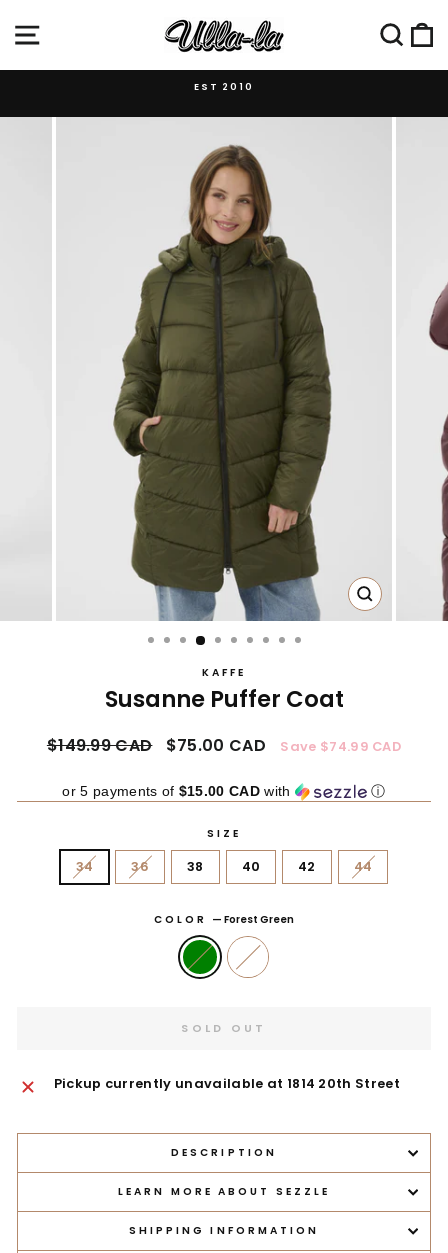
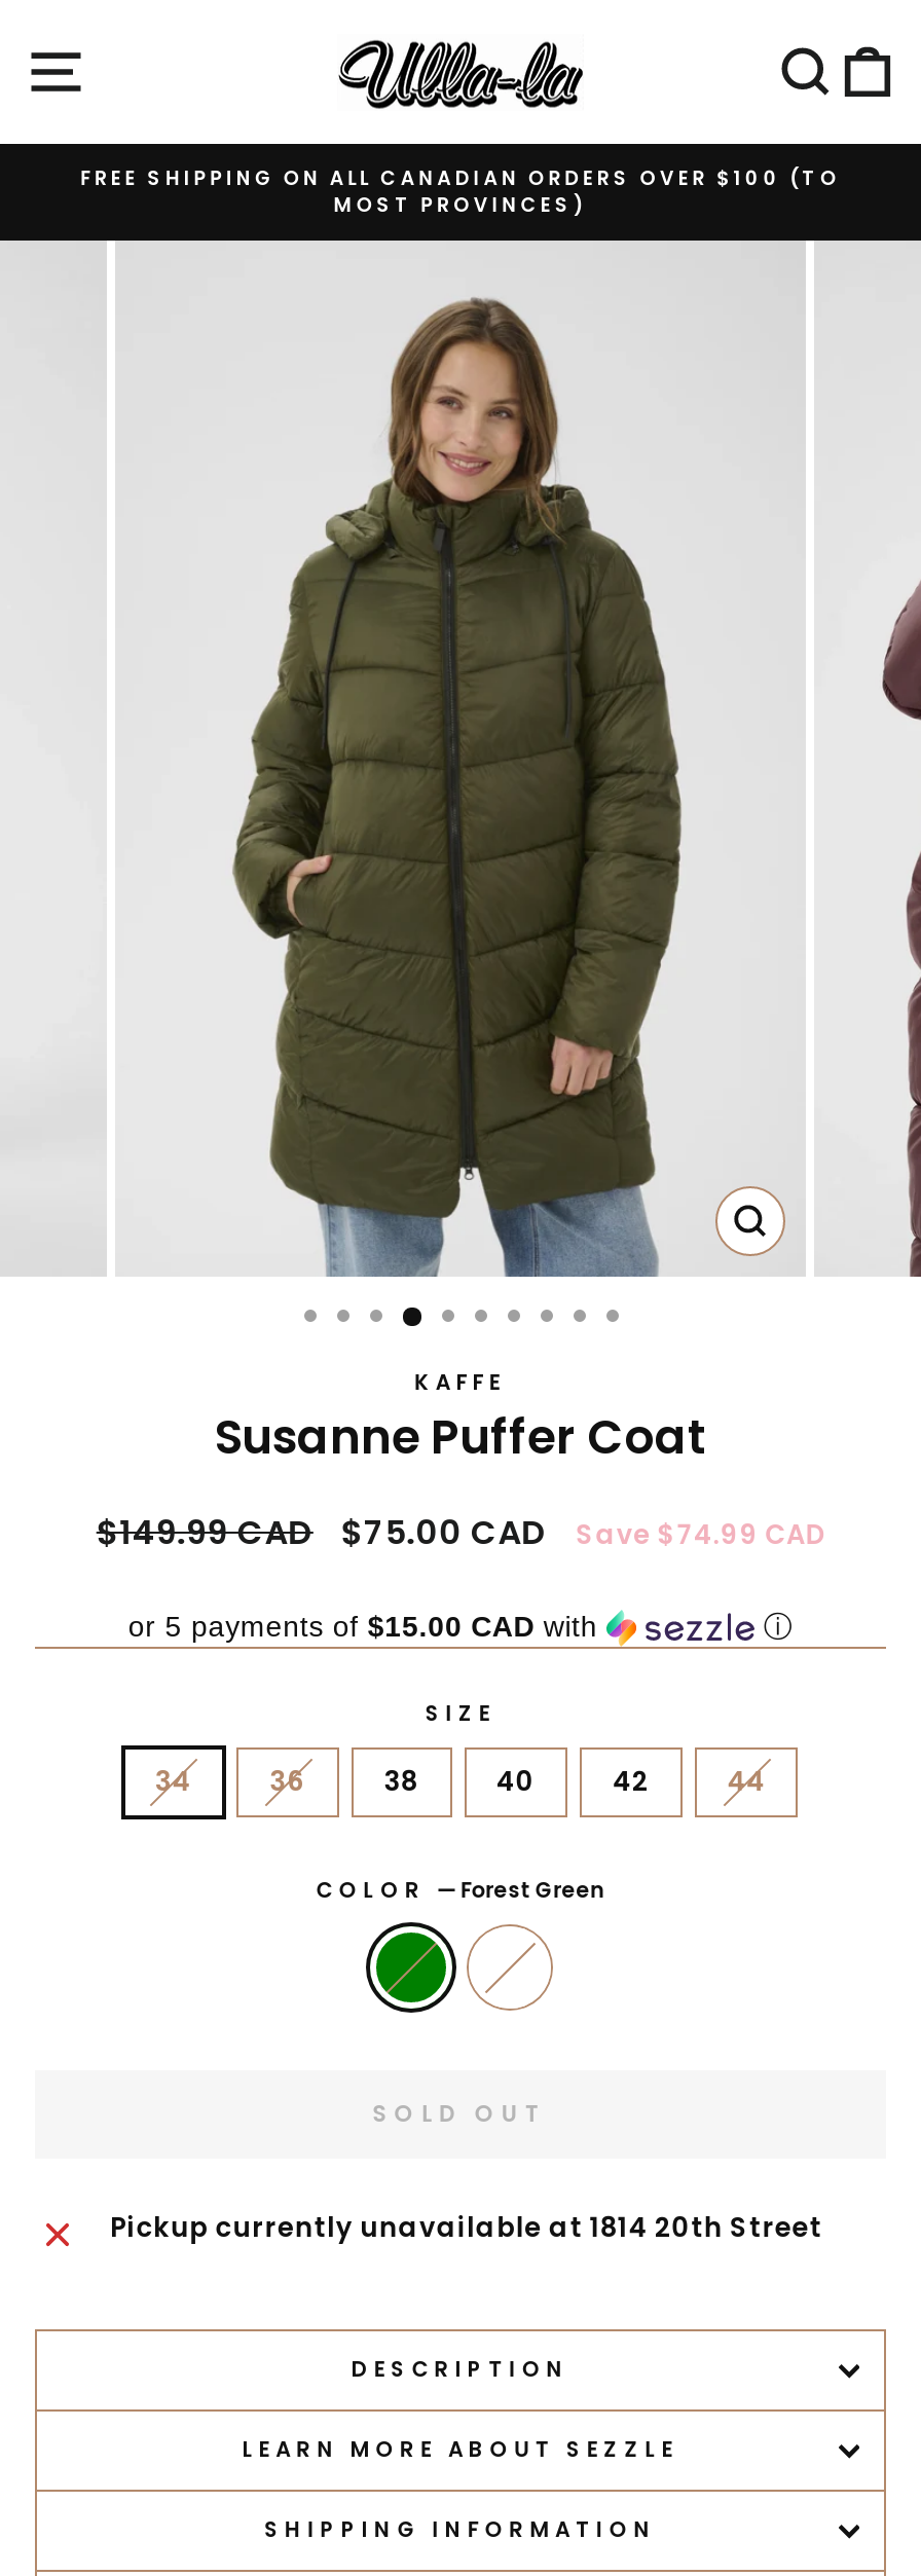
[194,80,254,93] EST 2010 -> [81,164,840,218] FREE SHIPPING ON ALL CANADIAN ORDERS OVER $100 (TO | MOST PROVINCES)

